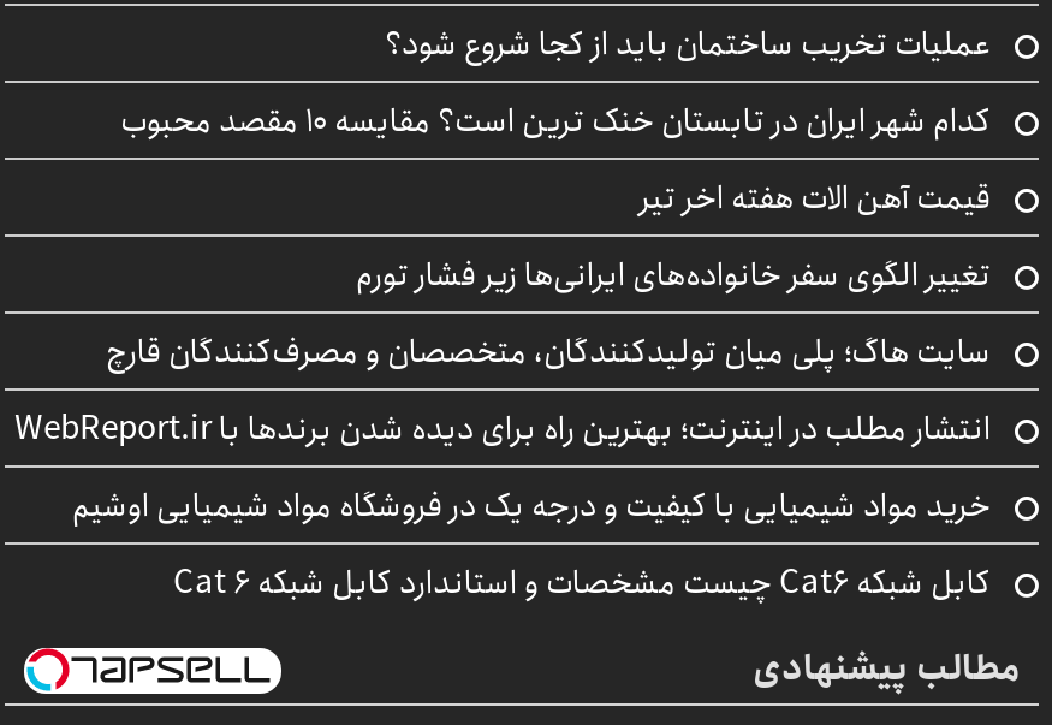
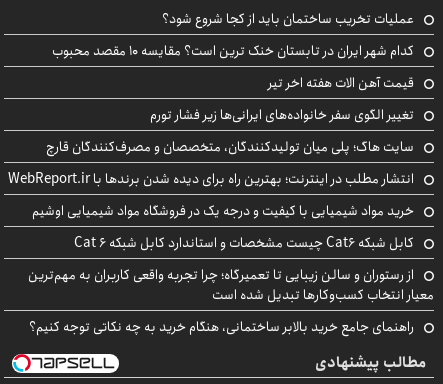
none -> [28,264,434,338] از رستوران و سالن زیبایی تا تعمیرگاه؛ چرا تجربه واقعی کاربران به مهم‌ترین | معیار انتخاب کسب‌وکارها تبدیل شده است | راهنمای جامع خرید بالابر ساختمانی، هنگام خرید به چه نکاتی توجه کنیم؟

